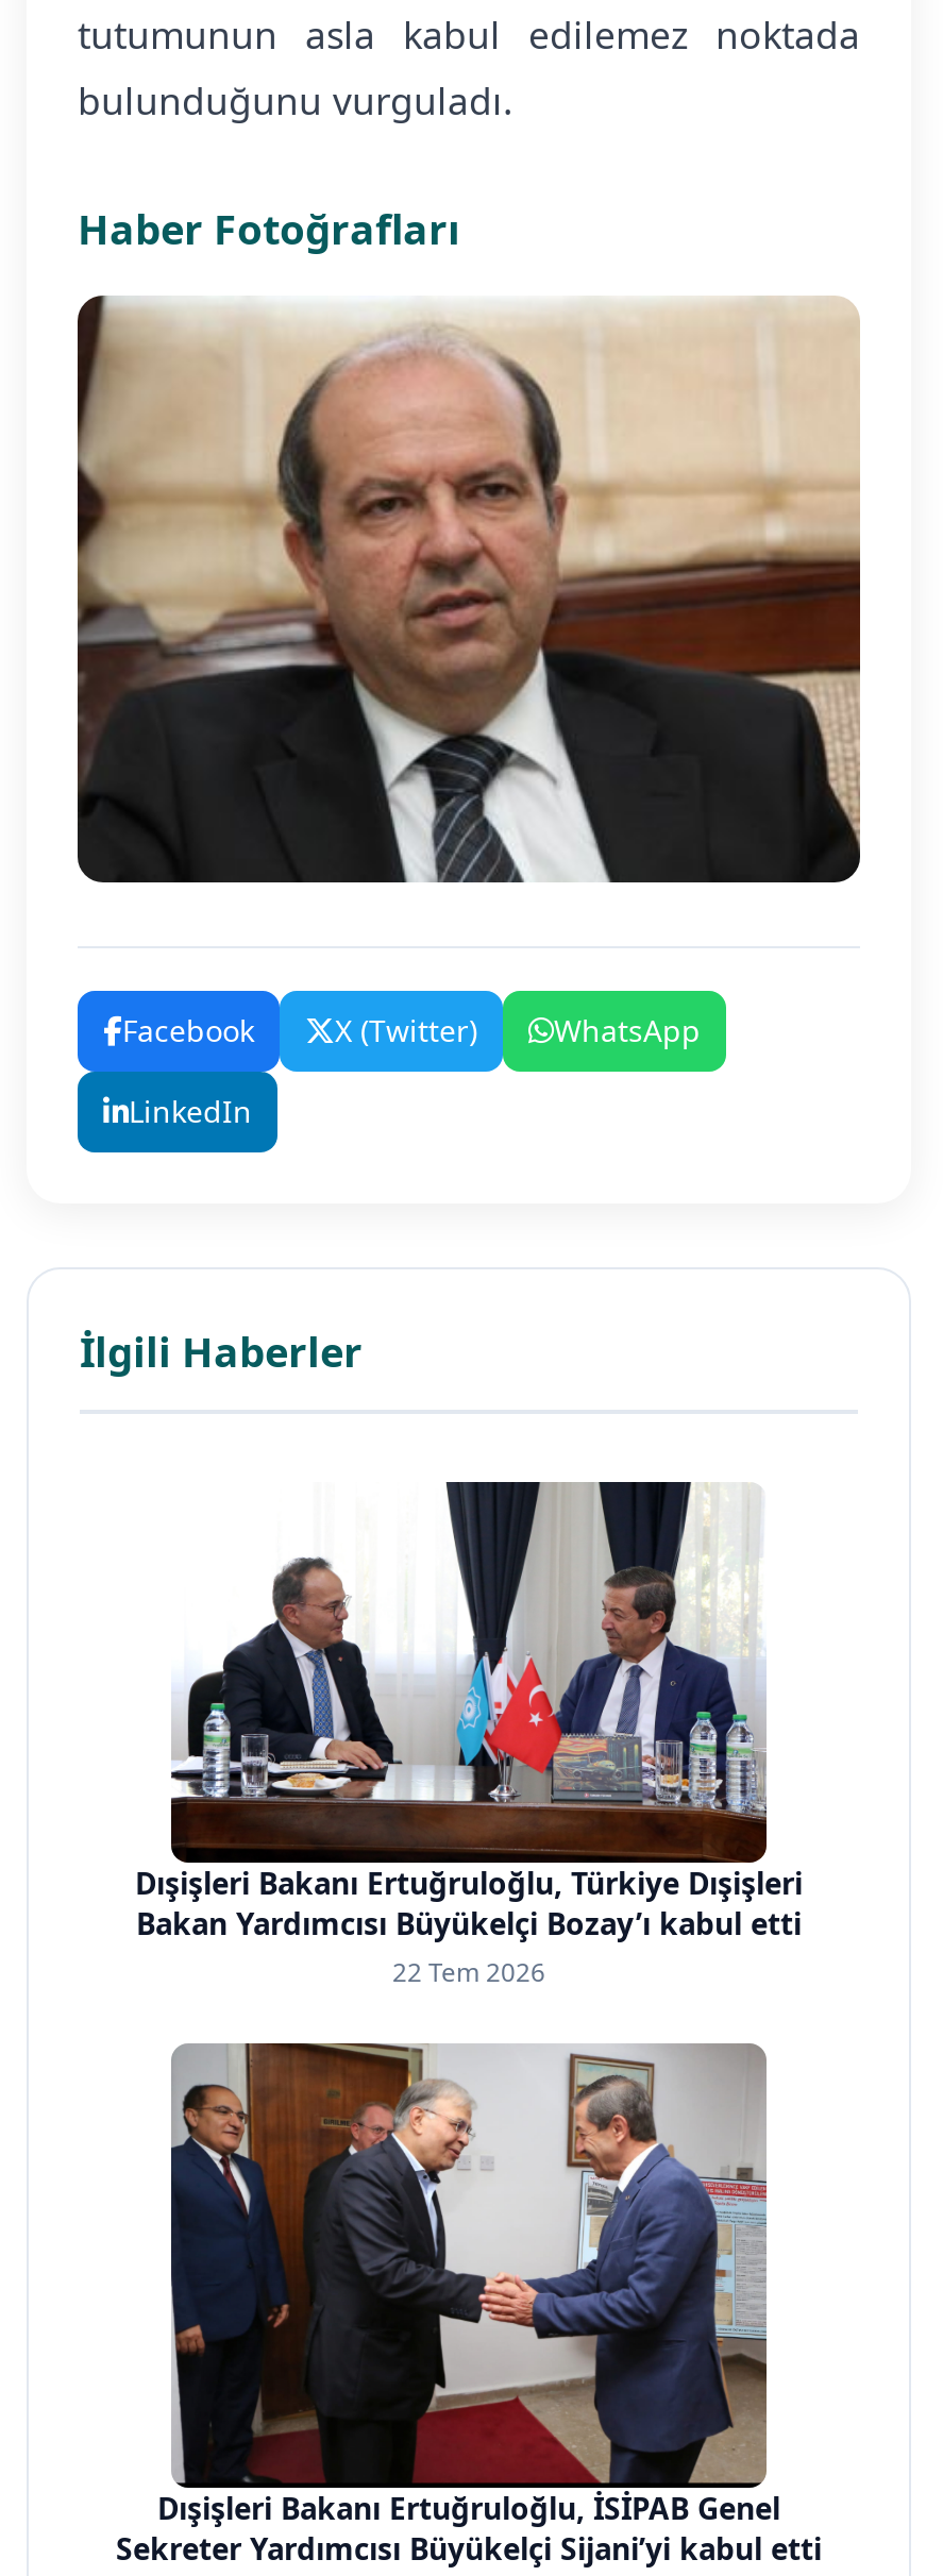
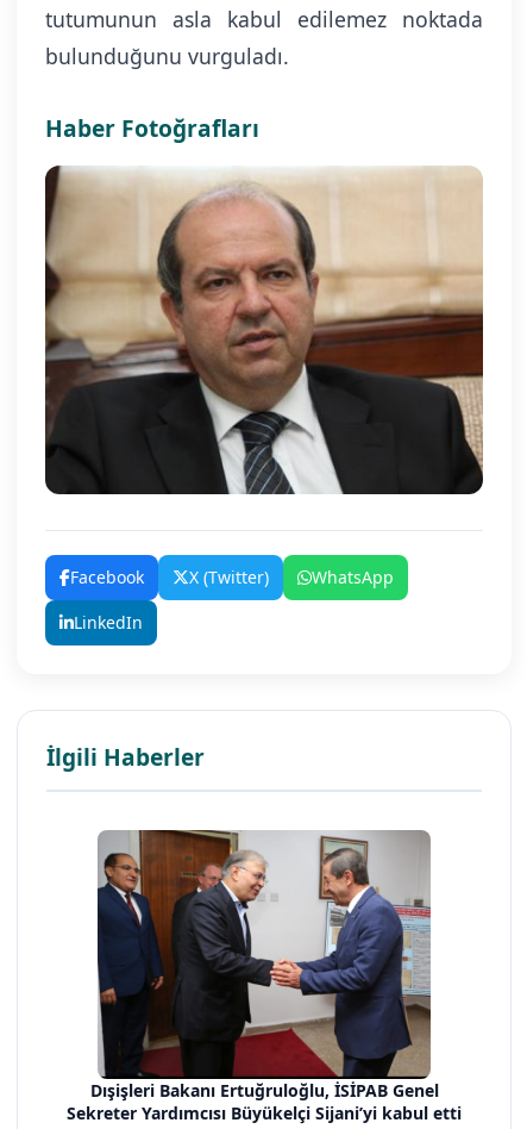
[135,1482,803,1989] [image] | Dışişleri Bakanı Ertuğruloğlu, Türkiye Dışişleri | Bakan Yardımcısı Büyükelçi Bozay’ı kabul etti | 22 Tem 2026 -> none

